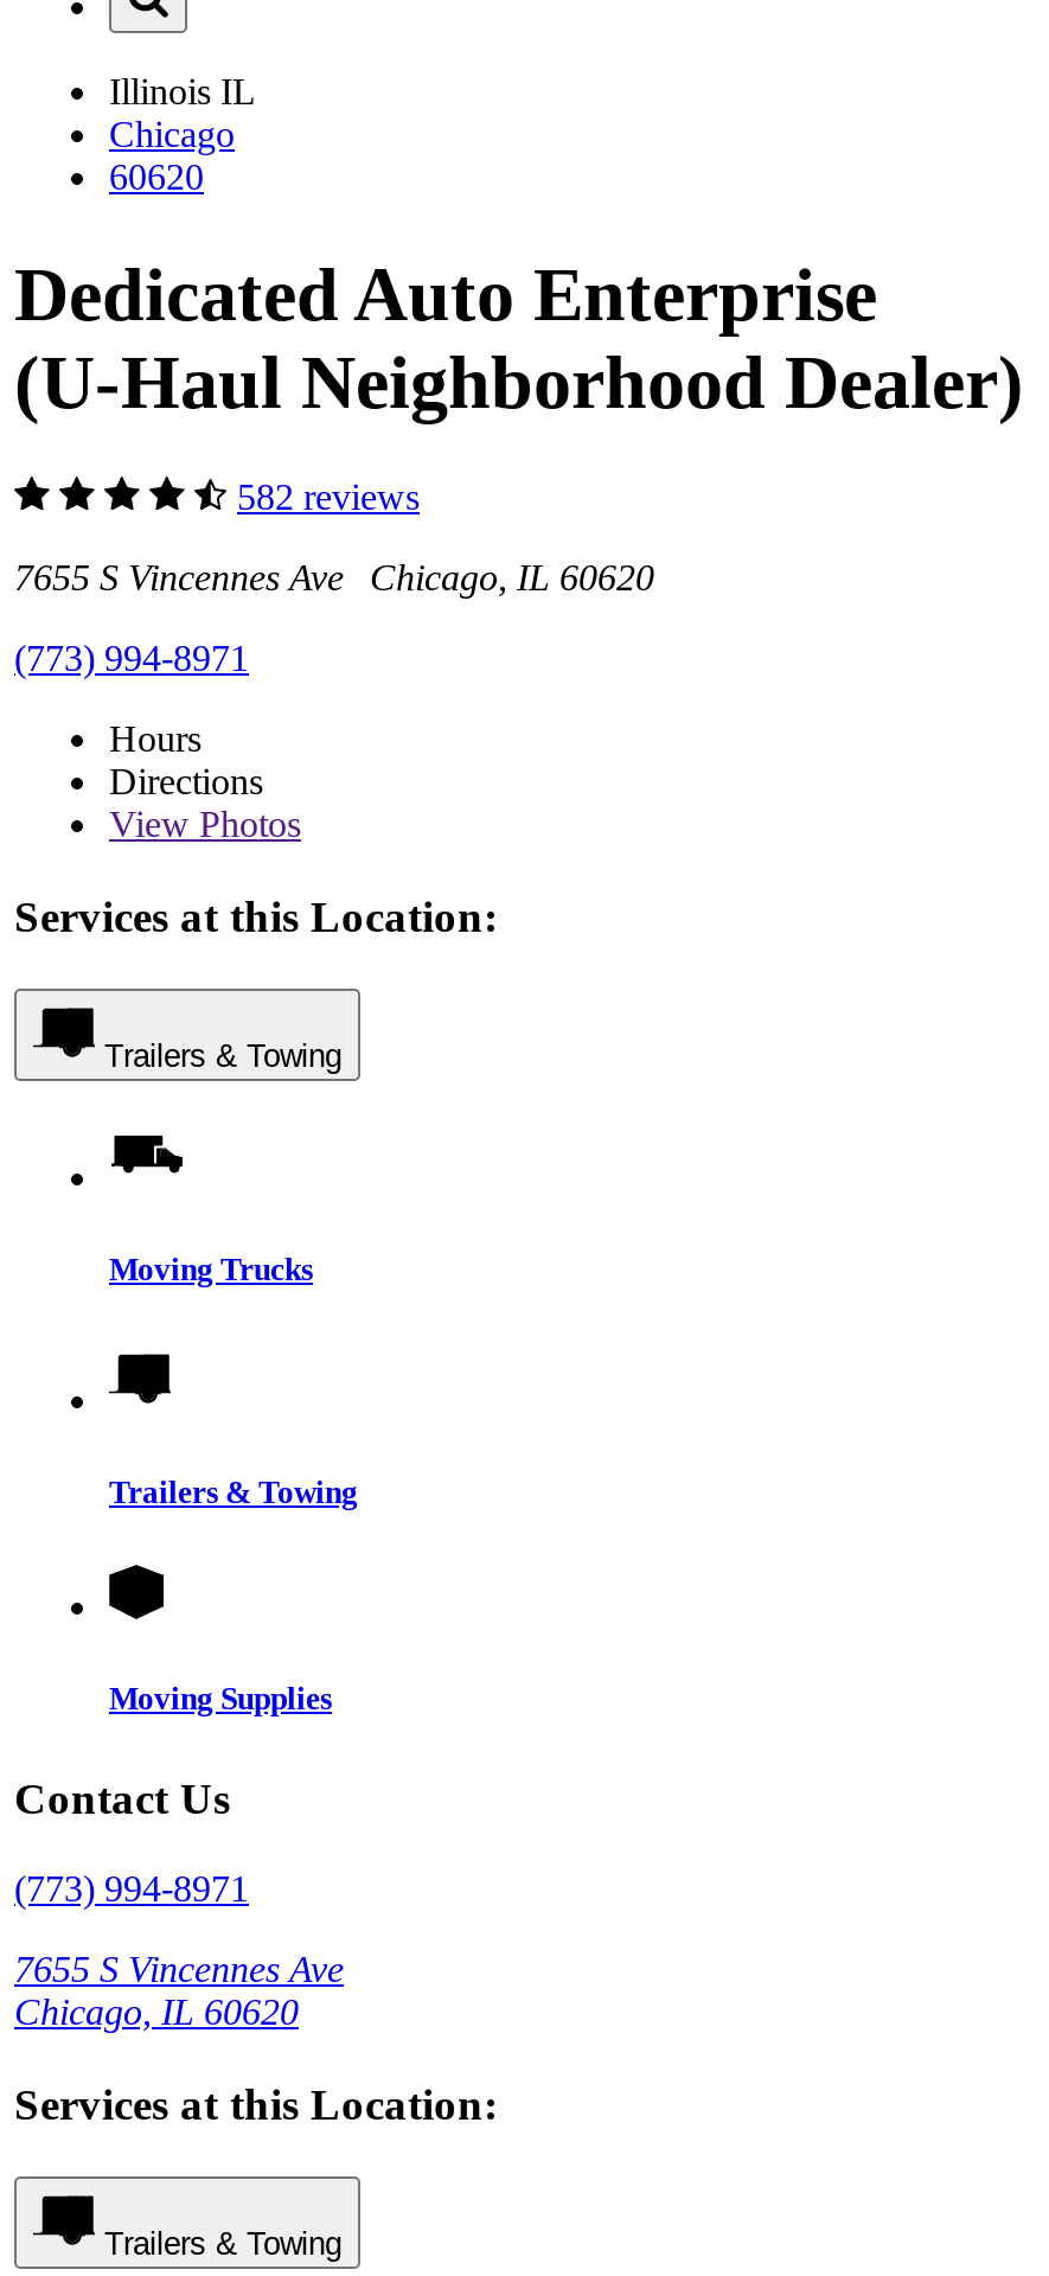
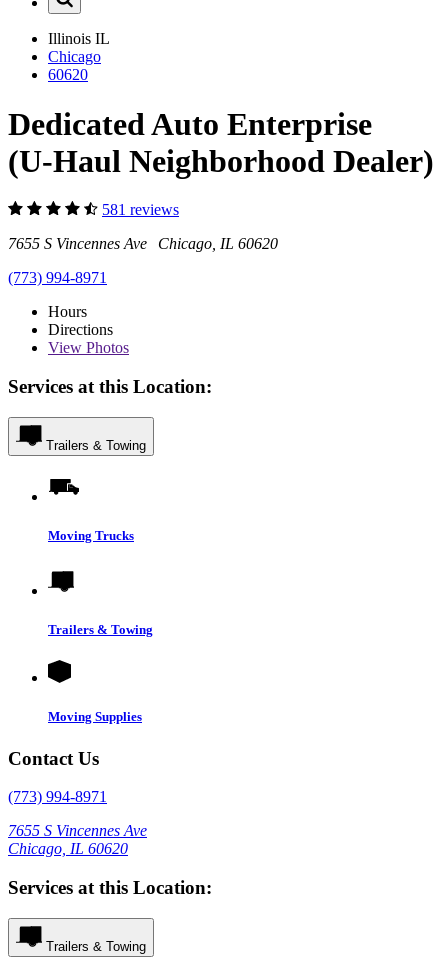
[237,477,420,517] 582 reviews -> [102,201,179,218] 581 reviews

